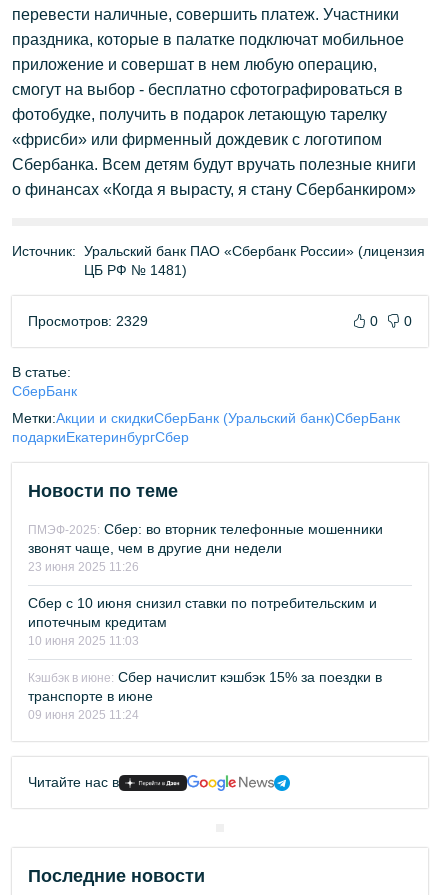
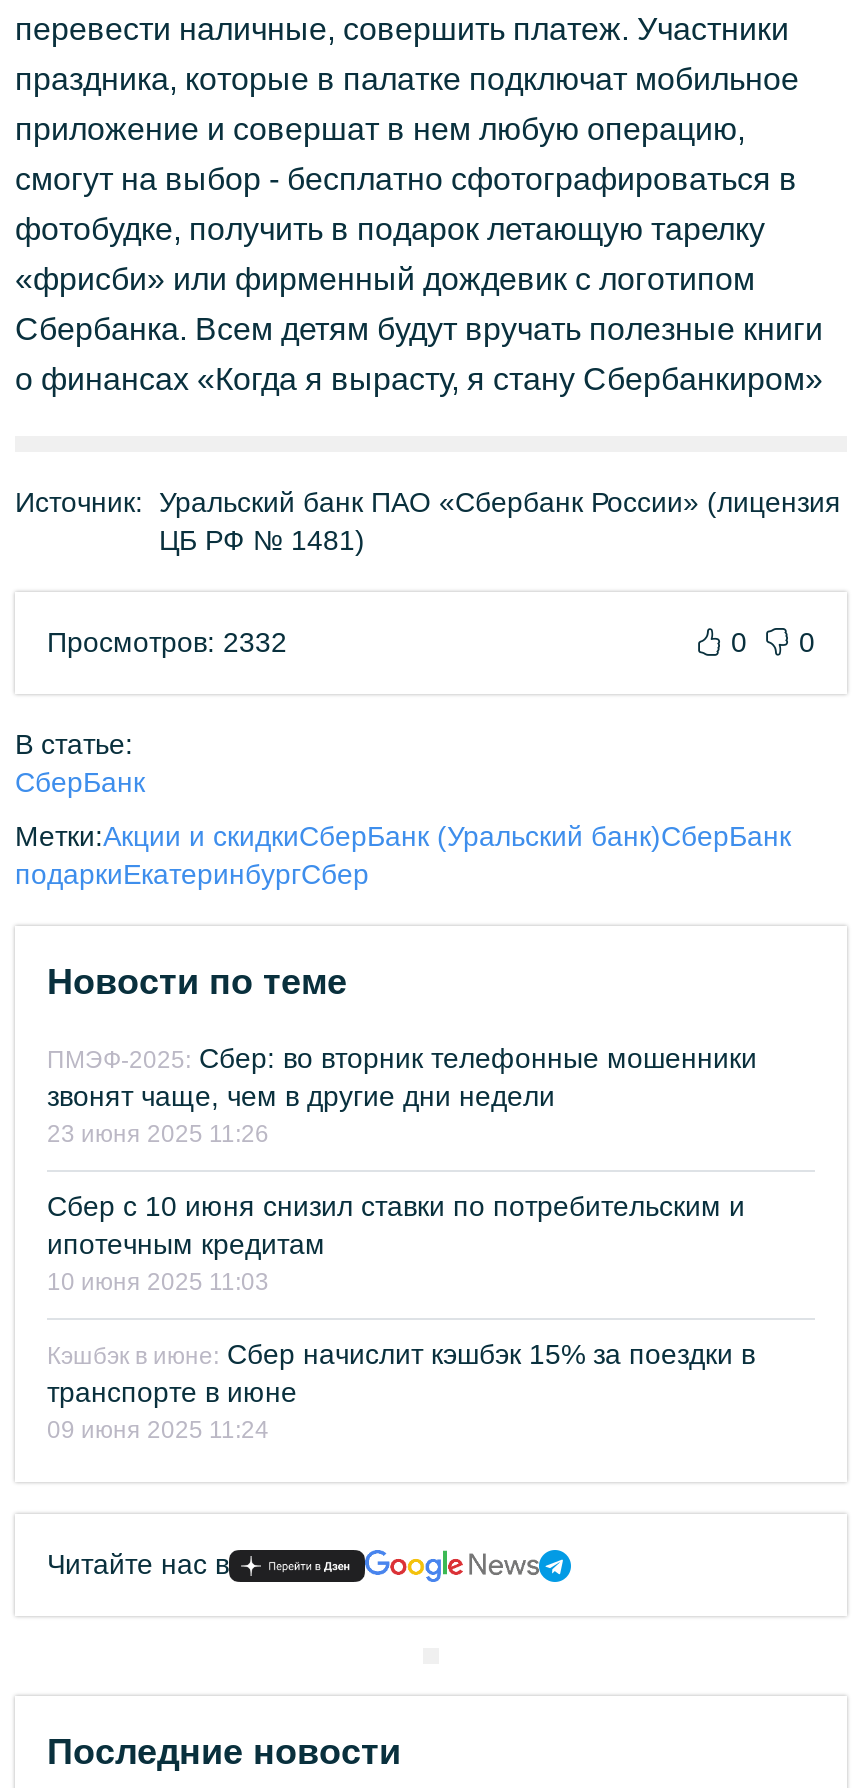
[28,313,148,329] Просмотров: 2329 -> [47,626,287,658] Просмотров: 2332

